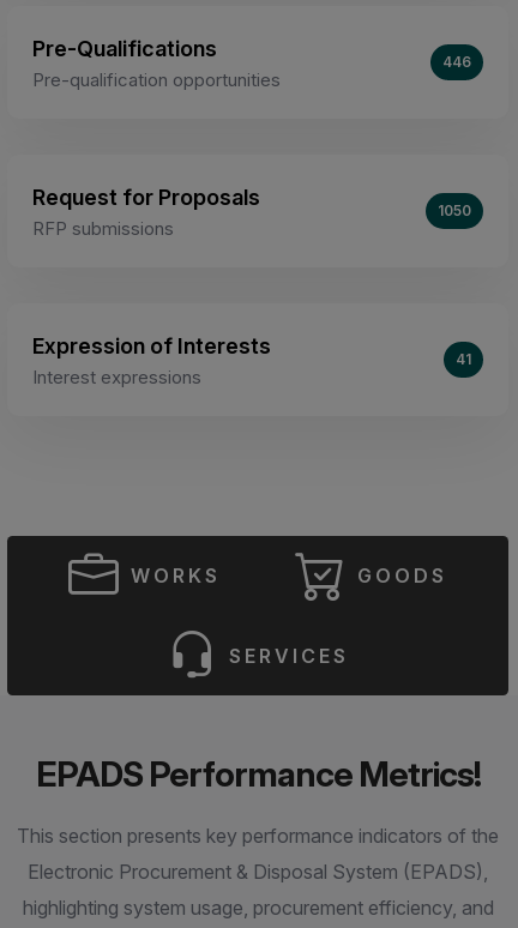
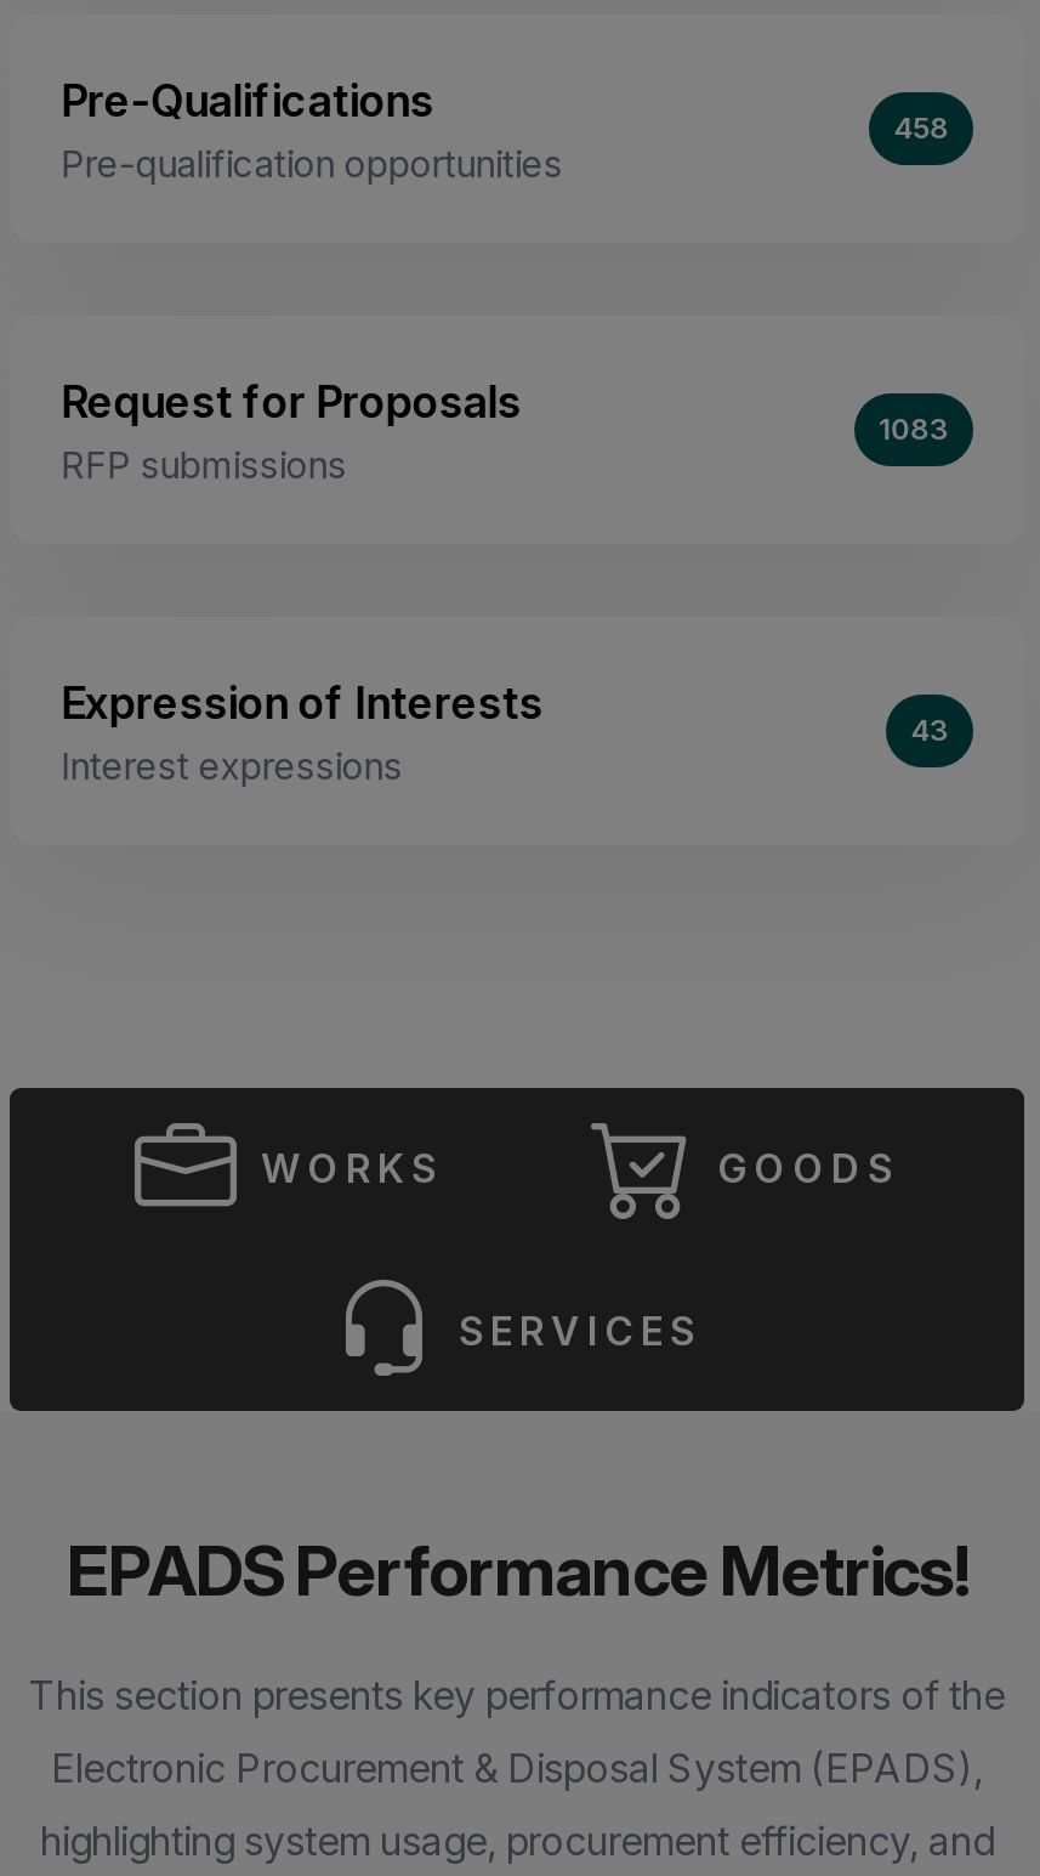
[443,53,471,71] 446 -> [893,110,949,147] 458
[438,202,471,220] 1050 -> [879,411,949,447] 1083
[456,350,471,368] 41 -> [910,711,949,748] 43

